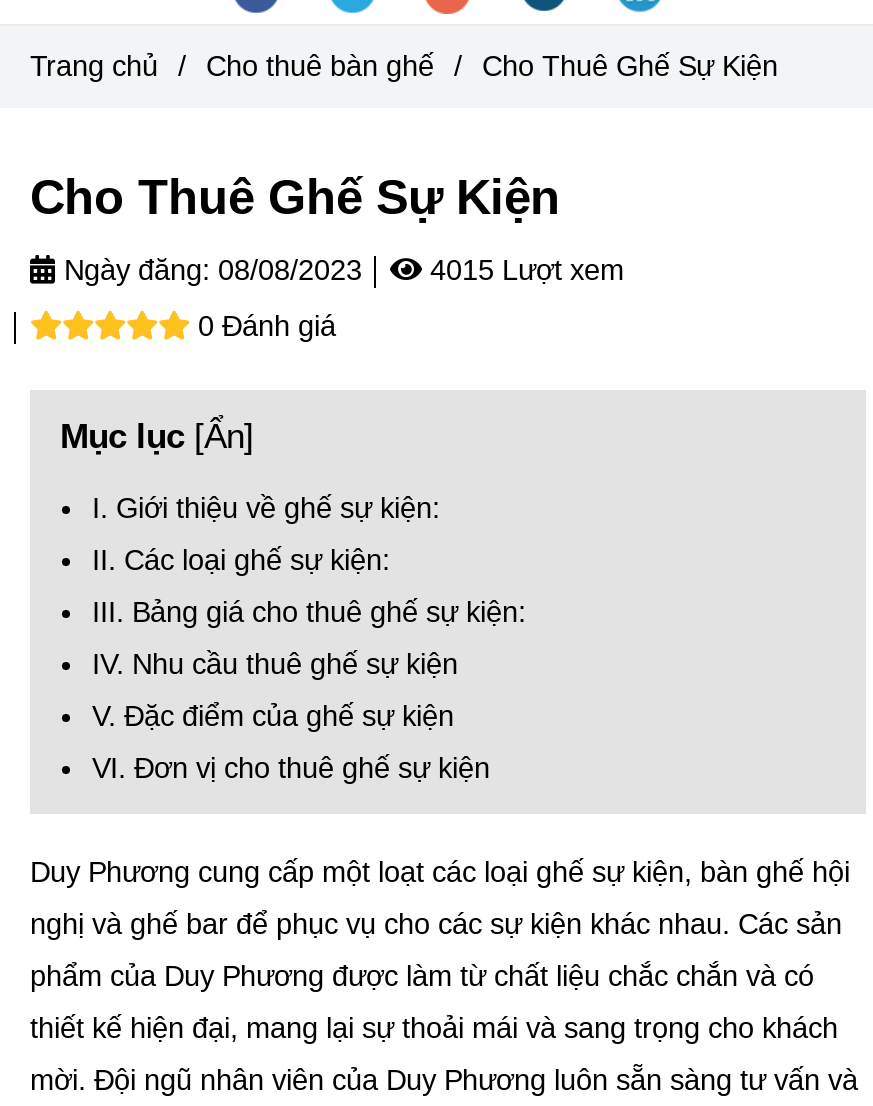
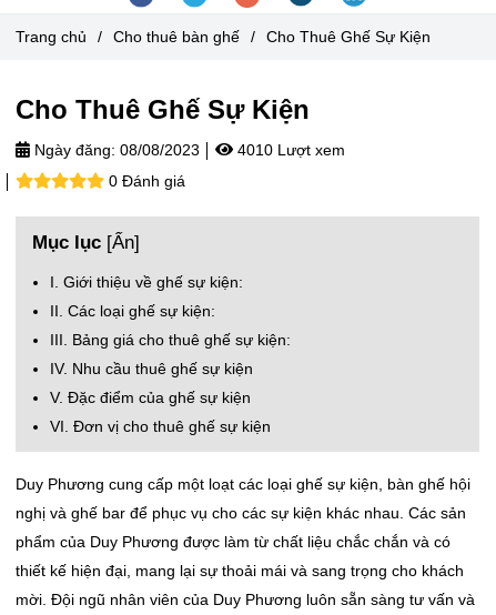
[56,253,624,285] Ngày đăng: 08/08/2023 4015 Lượt xem -> [30,141,345,158] Ngày đăng: 08/08/2023 4010 Lượt xem

